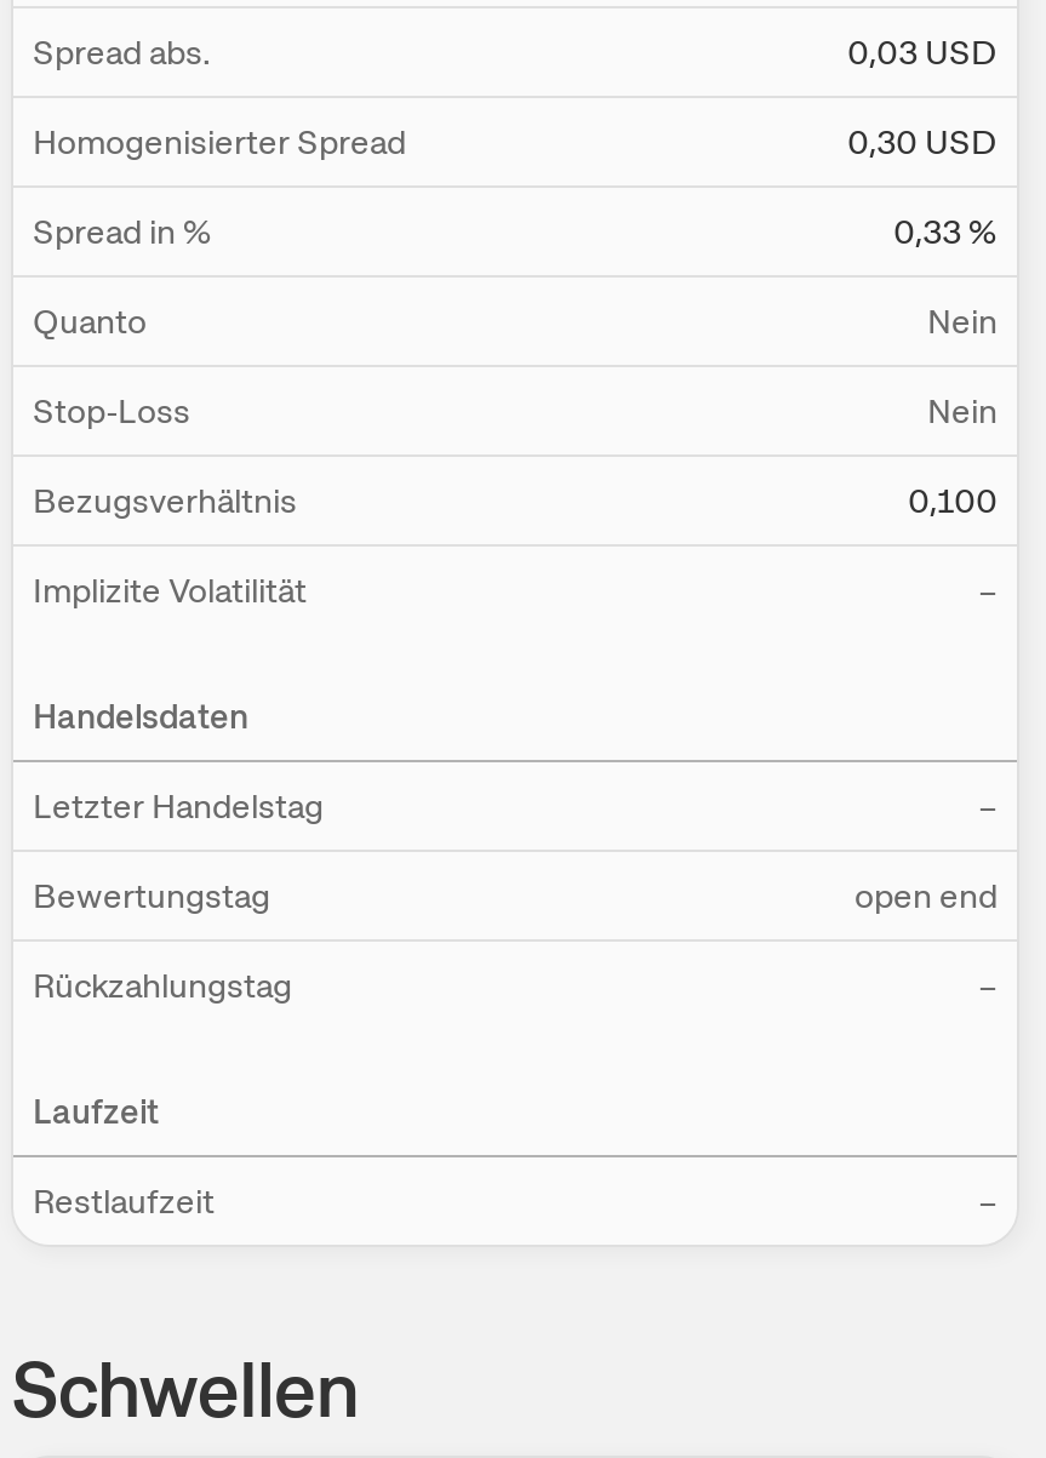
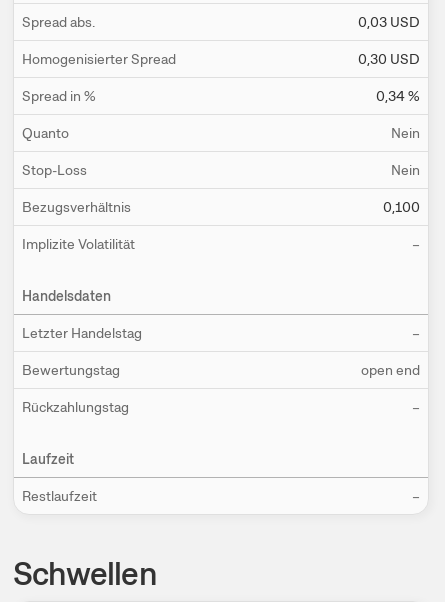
[893,210,998,254] 0,33 % -> [376,87,420,105] 0,34 %

